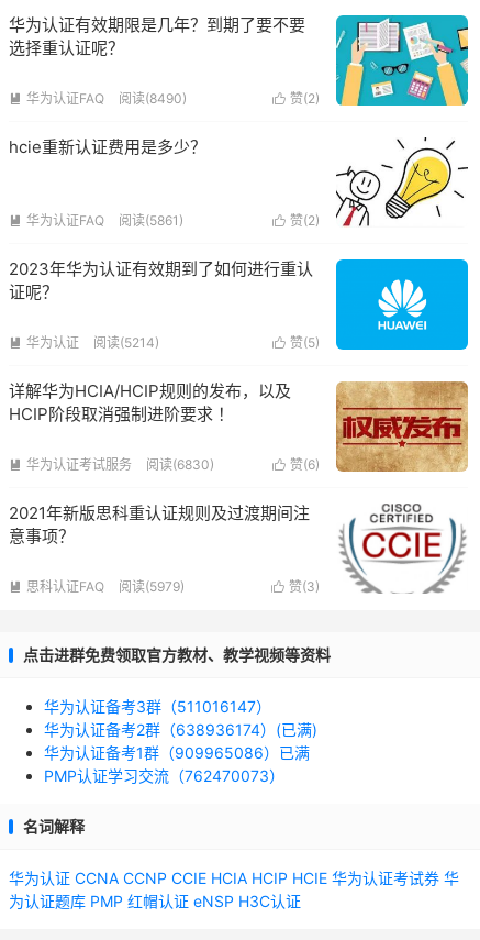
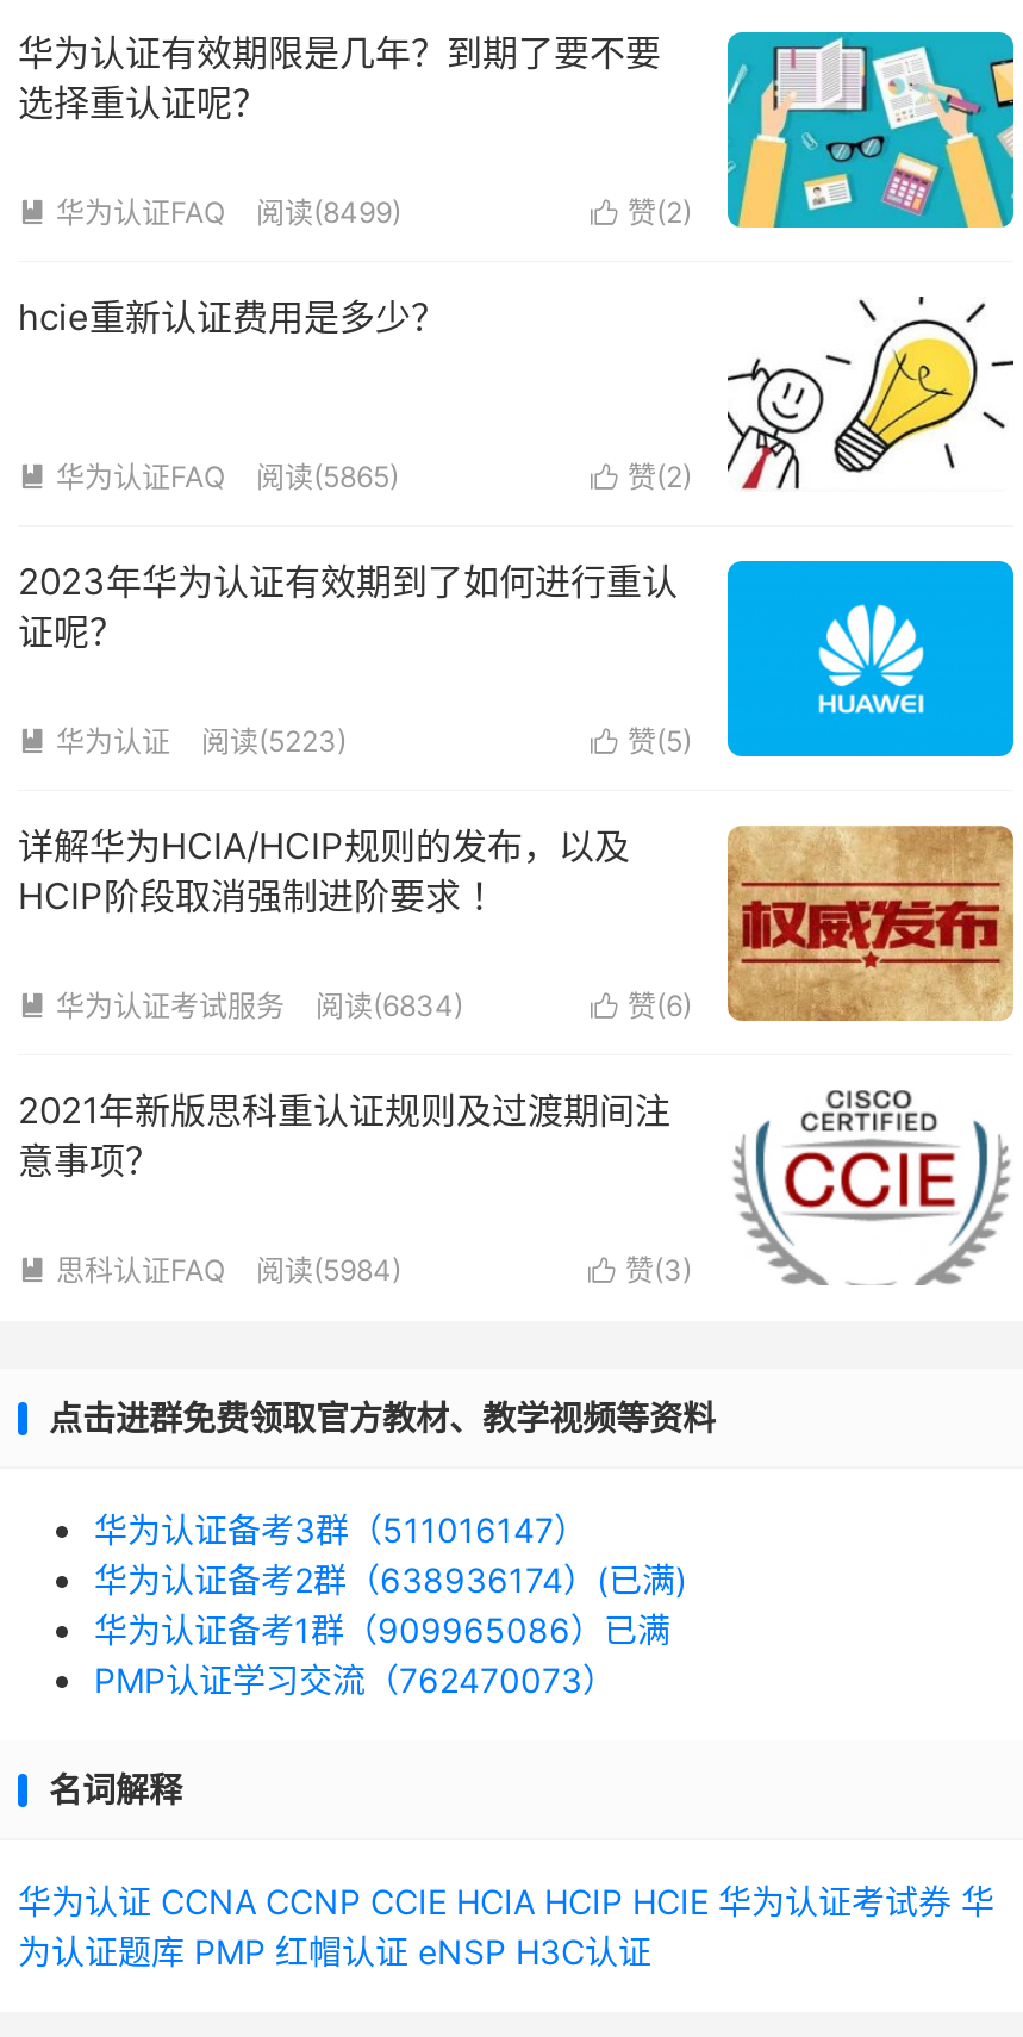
[119,90,187,107] 阅读(8490) -> [256,194,401,230] 阅读(8499)
[119,212,183,229] 阅读(5861) -> [256,459,399,494] 阅读(5865)
[93,334,159,351] 阅读(5214) -> [201,723,347,759] 阅读(5223)
[146,456,214,473] 阅读(6830) -> [316,988,463,1023] 阅读(6834)
[119,578,185,595] 阅读(5979) -> [256,1252,401,1288] 阅读(5984)

